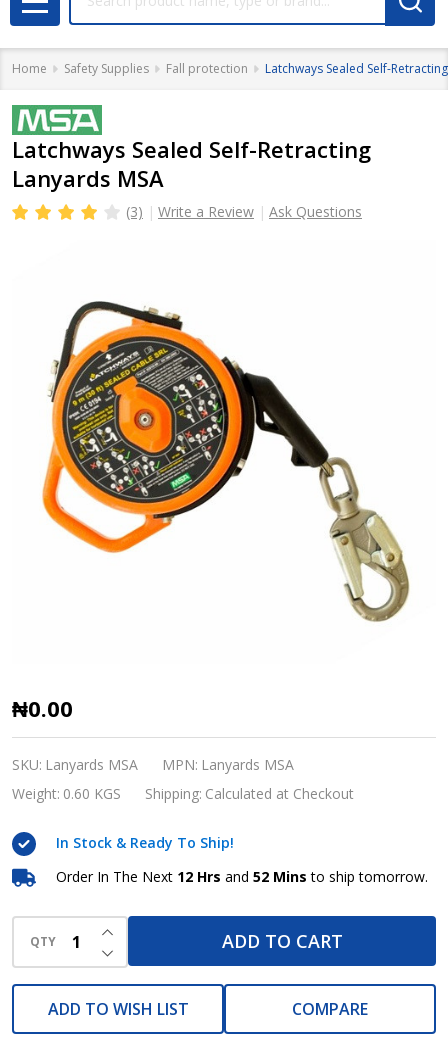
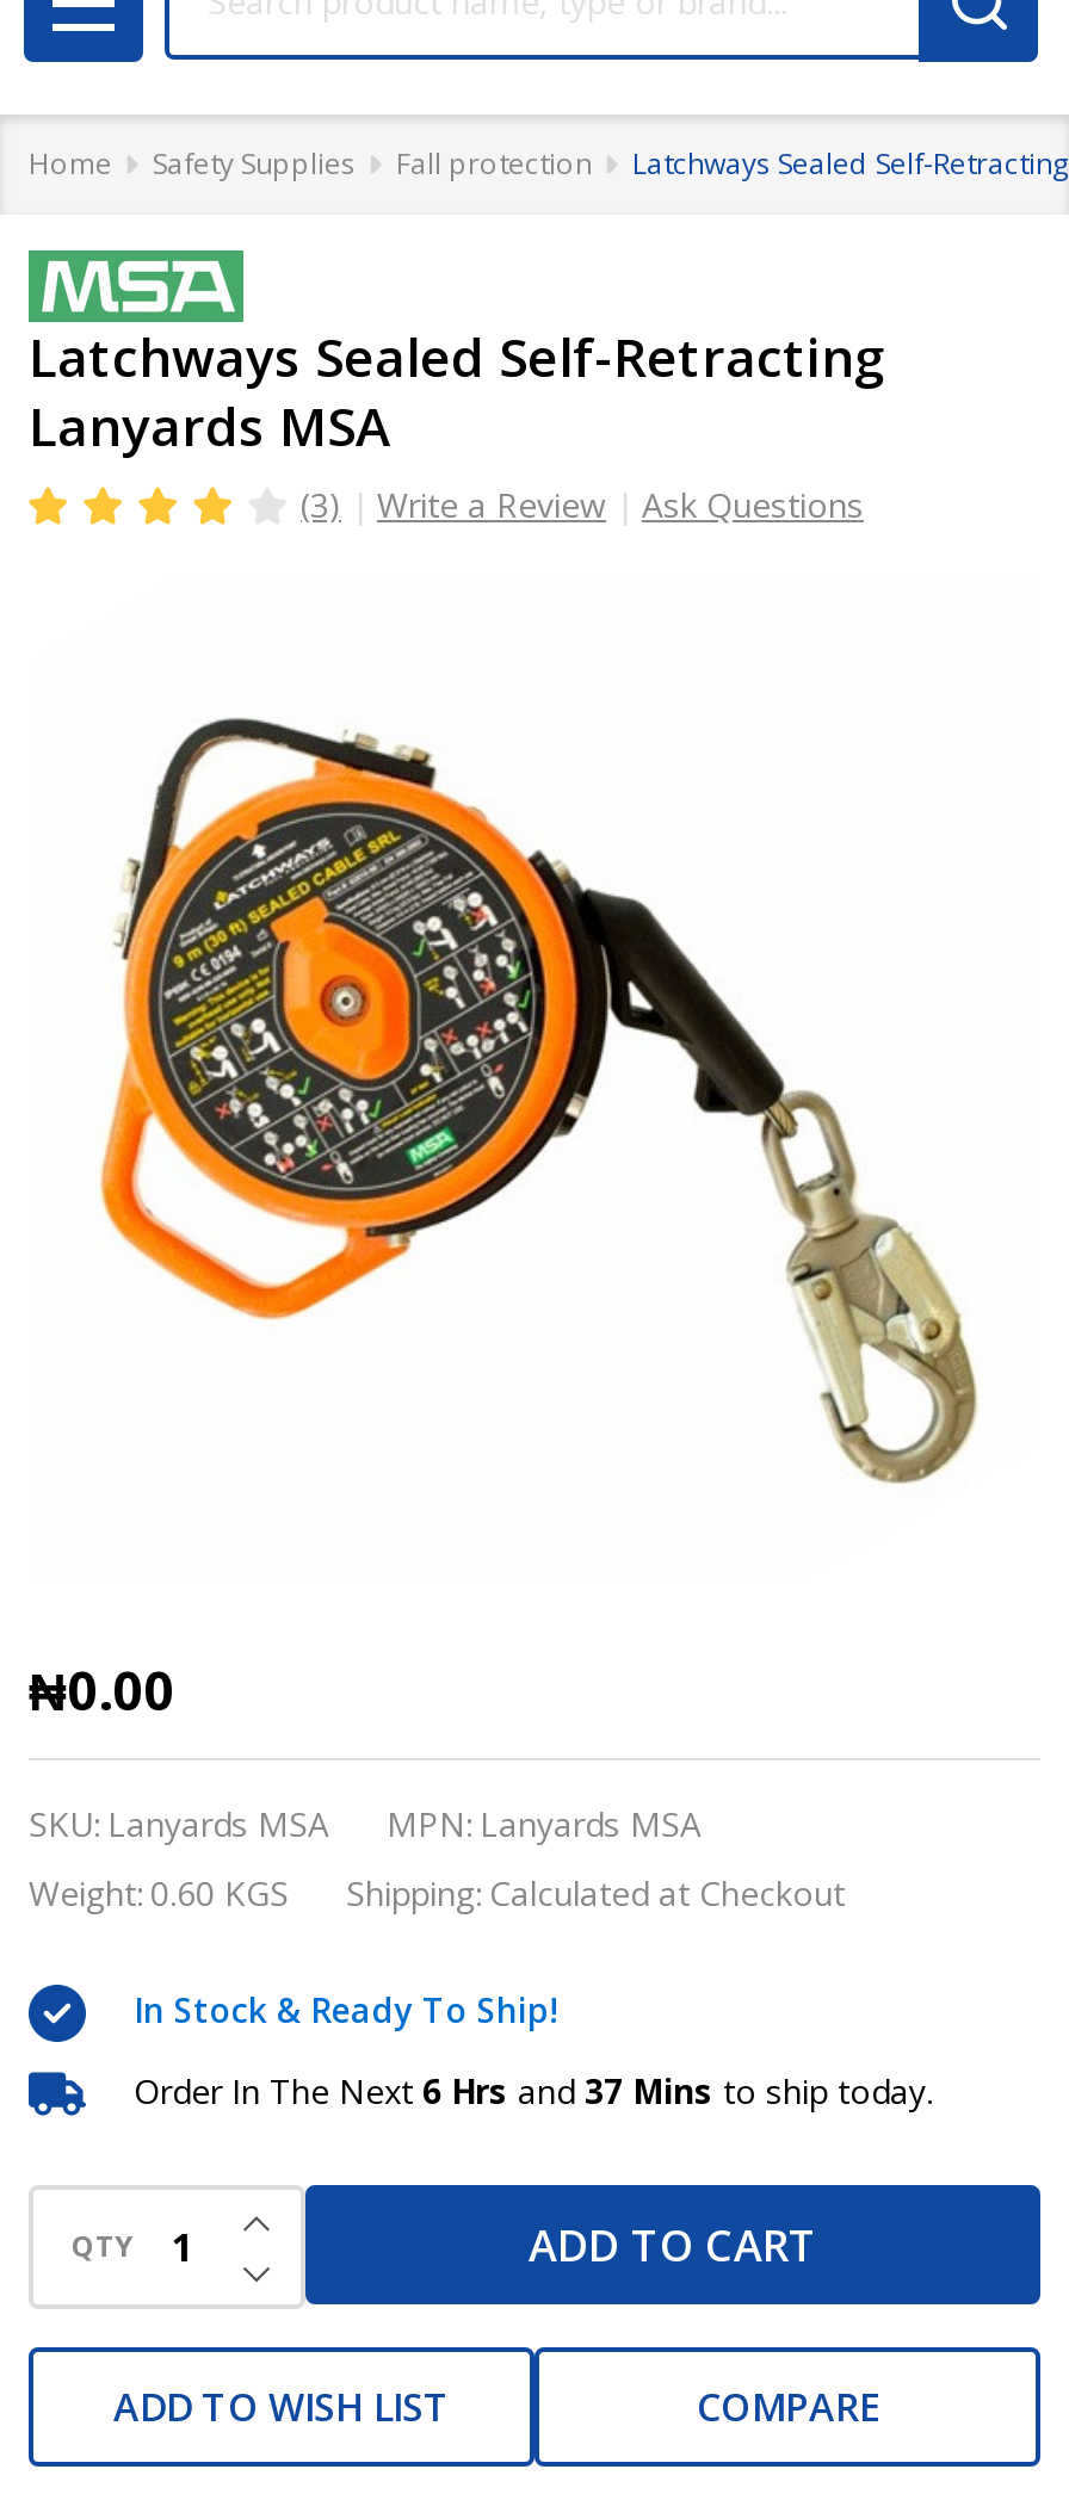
[56,867,428,886] Order In The Next 12 Hrs and 52 Mins to ship tomorrow. -> [134,2068,933,2114] Order In The Next 6 Hrs and 37 Mins to ship today.

